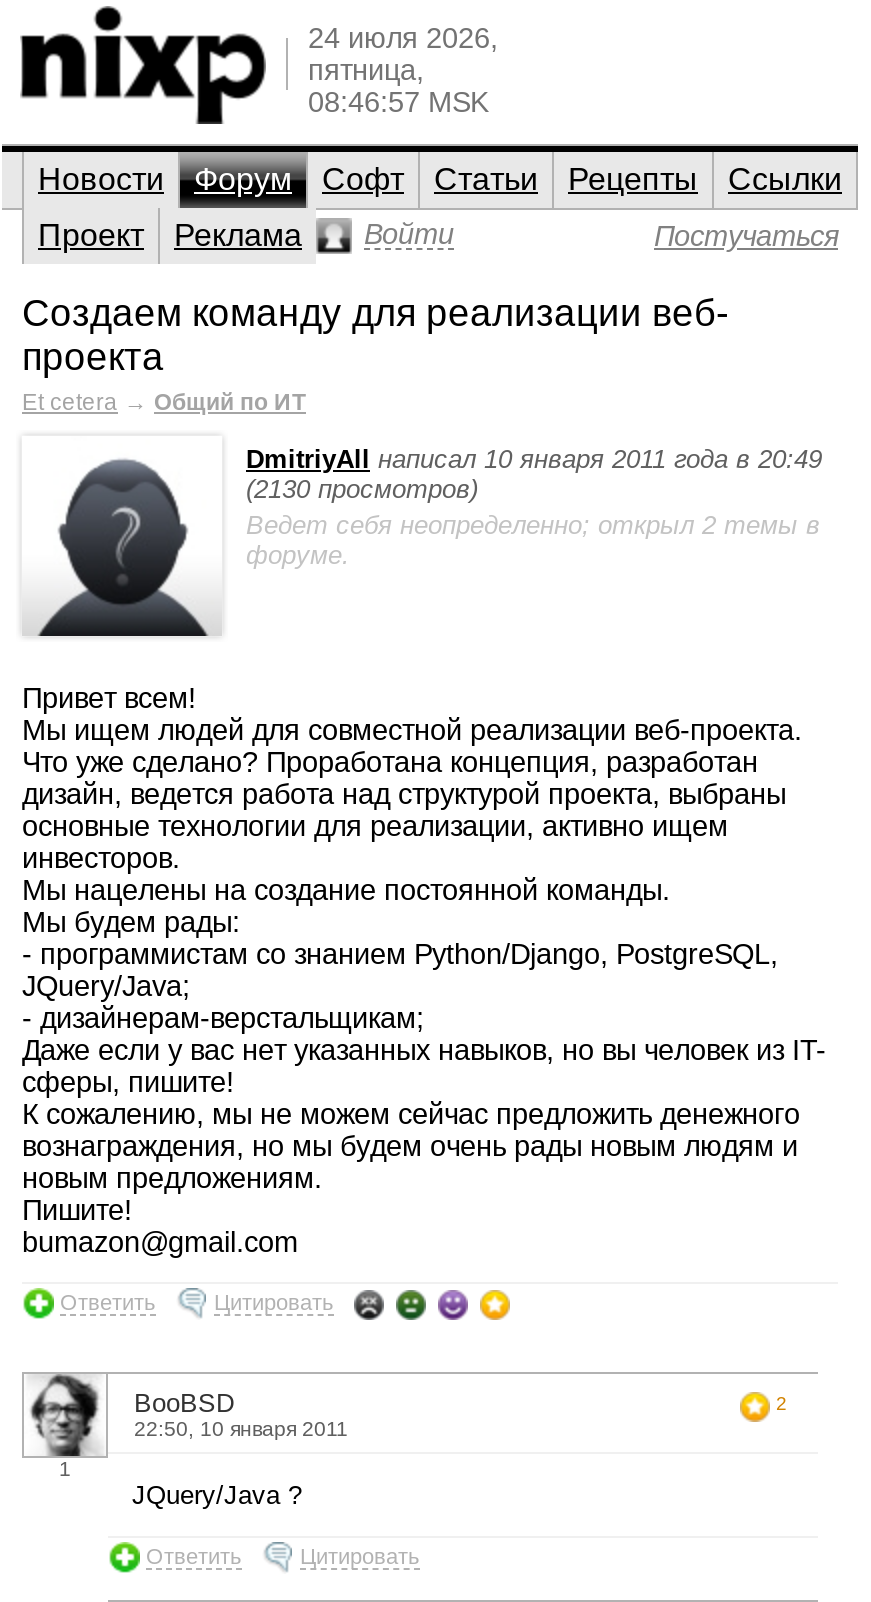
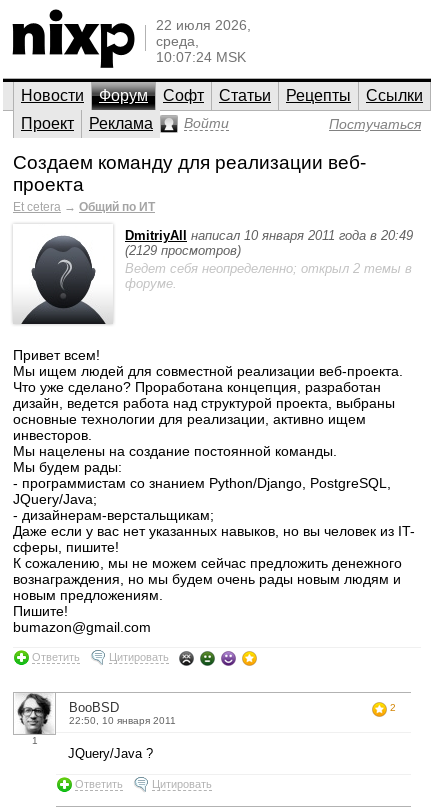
[308,22,498,118] 24 июля 2026, | пятница, | 08:46:57 MSK -> [156,17,251,65] 22 июля 2026, | среда, | 10:07:24 MSK
[246,474,478,504] (2130 просмотров) -> [125,243,241,258] (2129 просмотров)

